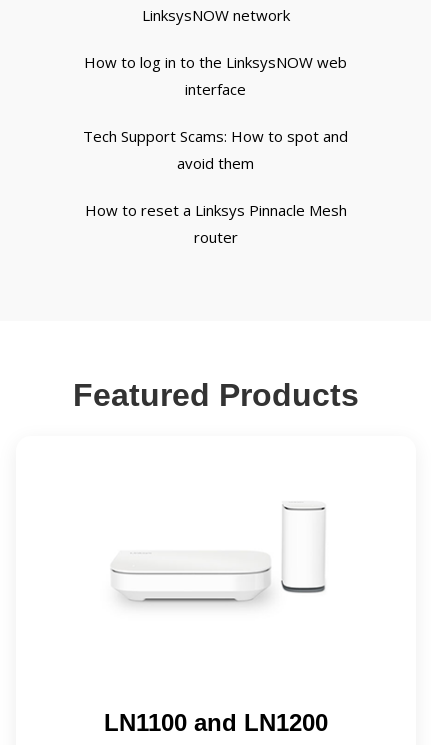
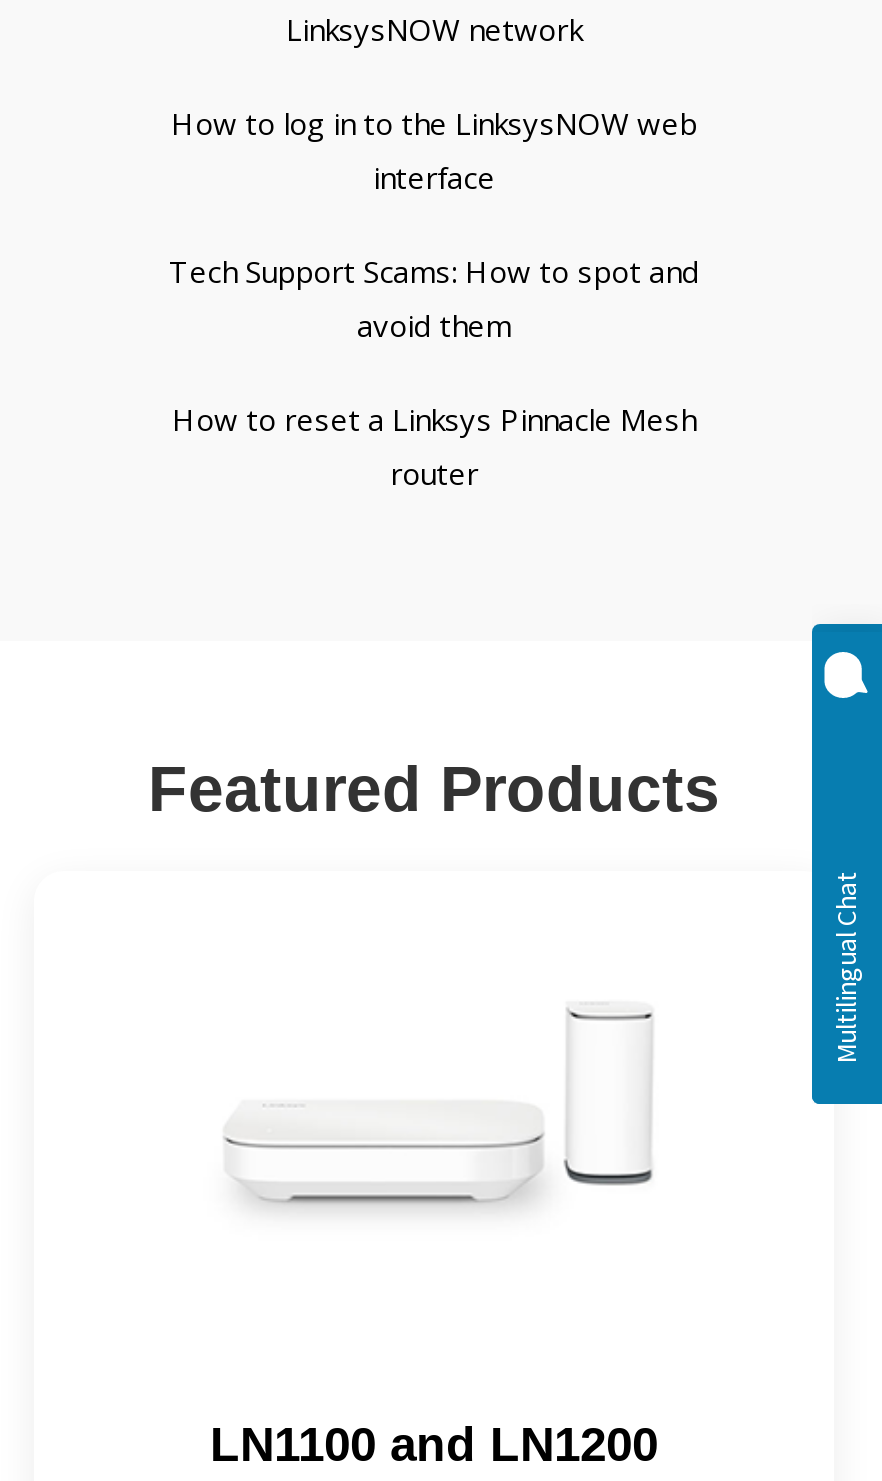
none -> [810,621,876,1107] [image]

